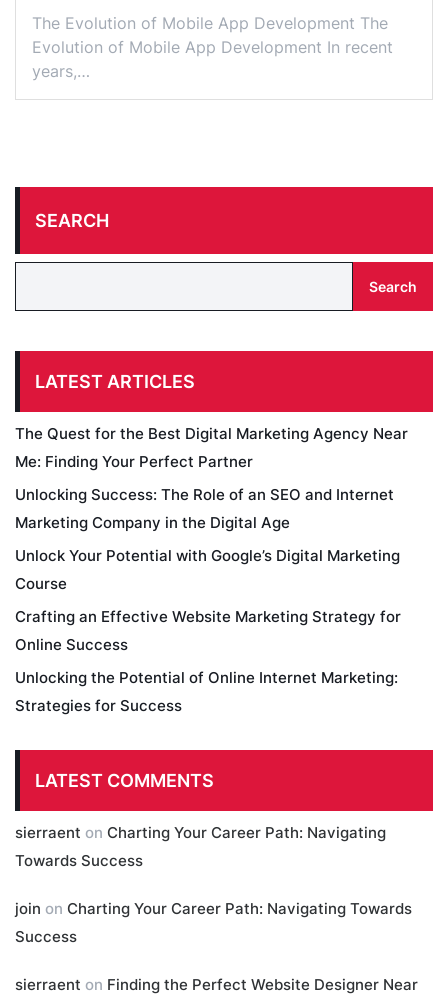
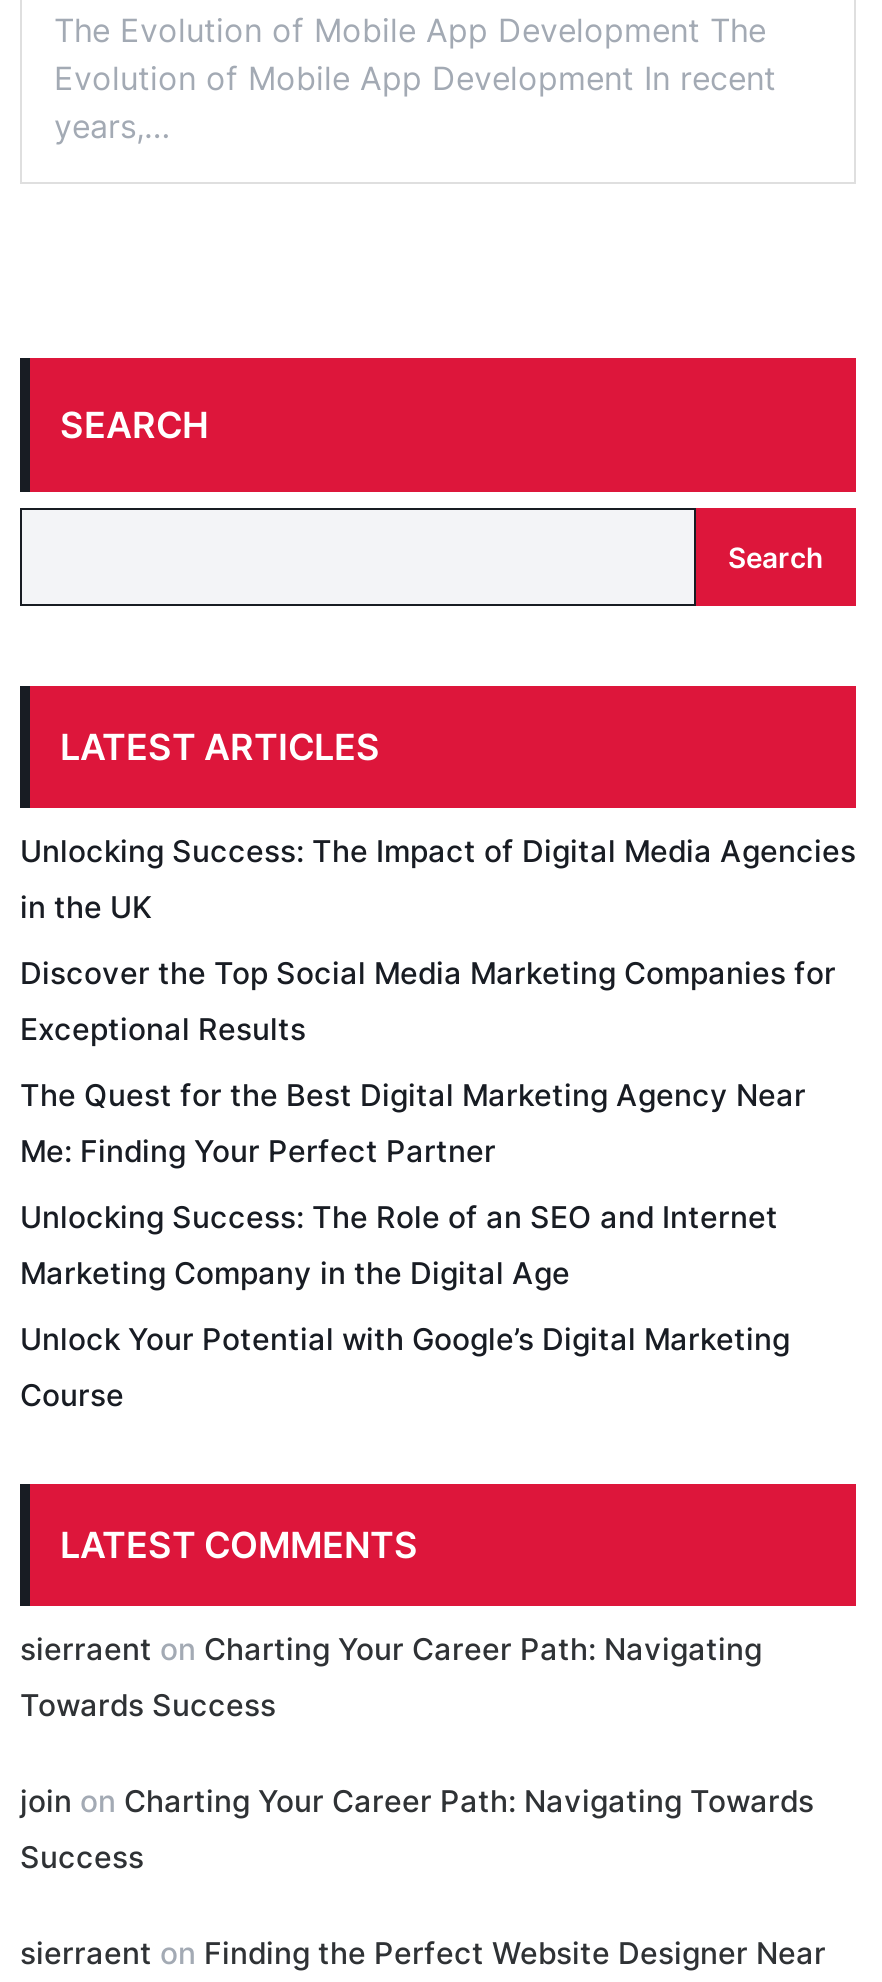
none -> [20,832,856,1048] Unlocking Success: The Impact of Digital Media Agencies | in the UK | Discover the Top Social Media Marketing Companies for | Exceptional Results
moved [15,424,408,593] -> [20,1076,806,1414]: The Quest for the Best Digital Marketing Agency Near | Me: Finding Your Perfect Partner | Unlocking Success: The Role of an SEO and Internet | Marketing Company in the Digital Age | Unlock Your Potential with Google’s Digital Marketing | Course
[15,607,401,715] Crafting an Effective Website Marketing Strategy for | Online Success | Unlocking the Potential of Online Internet Marketing: | Strategies for Success -> none

